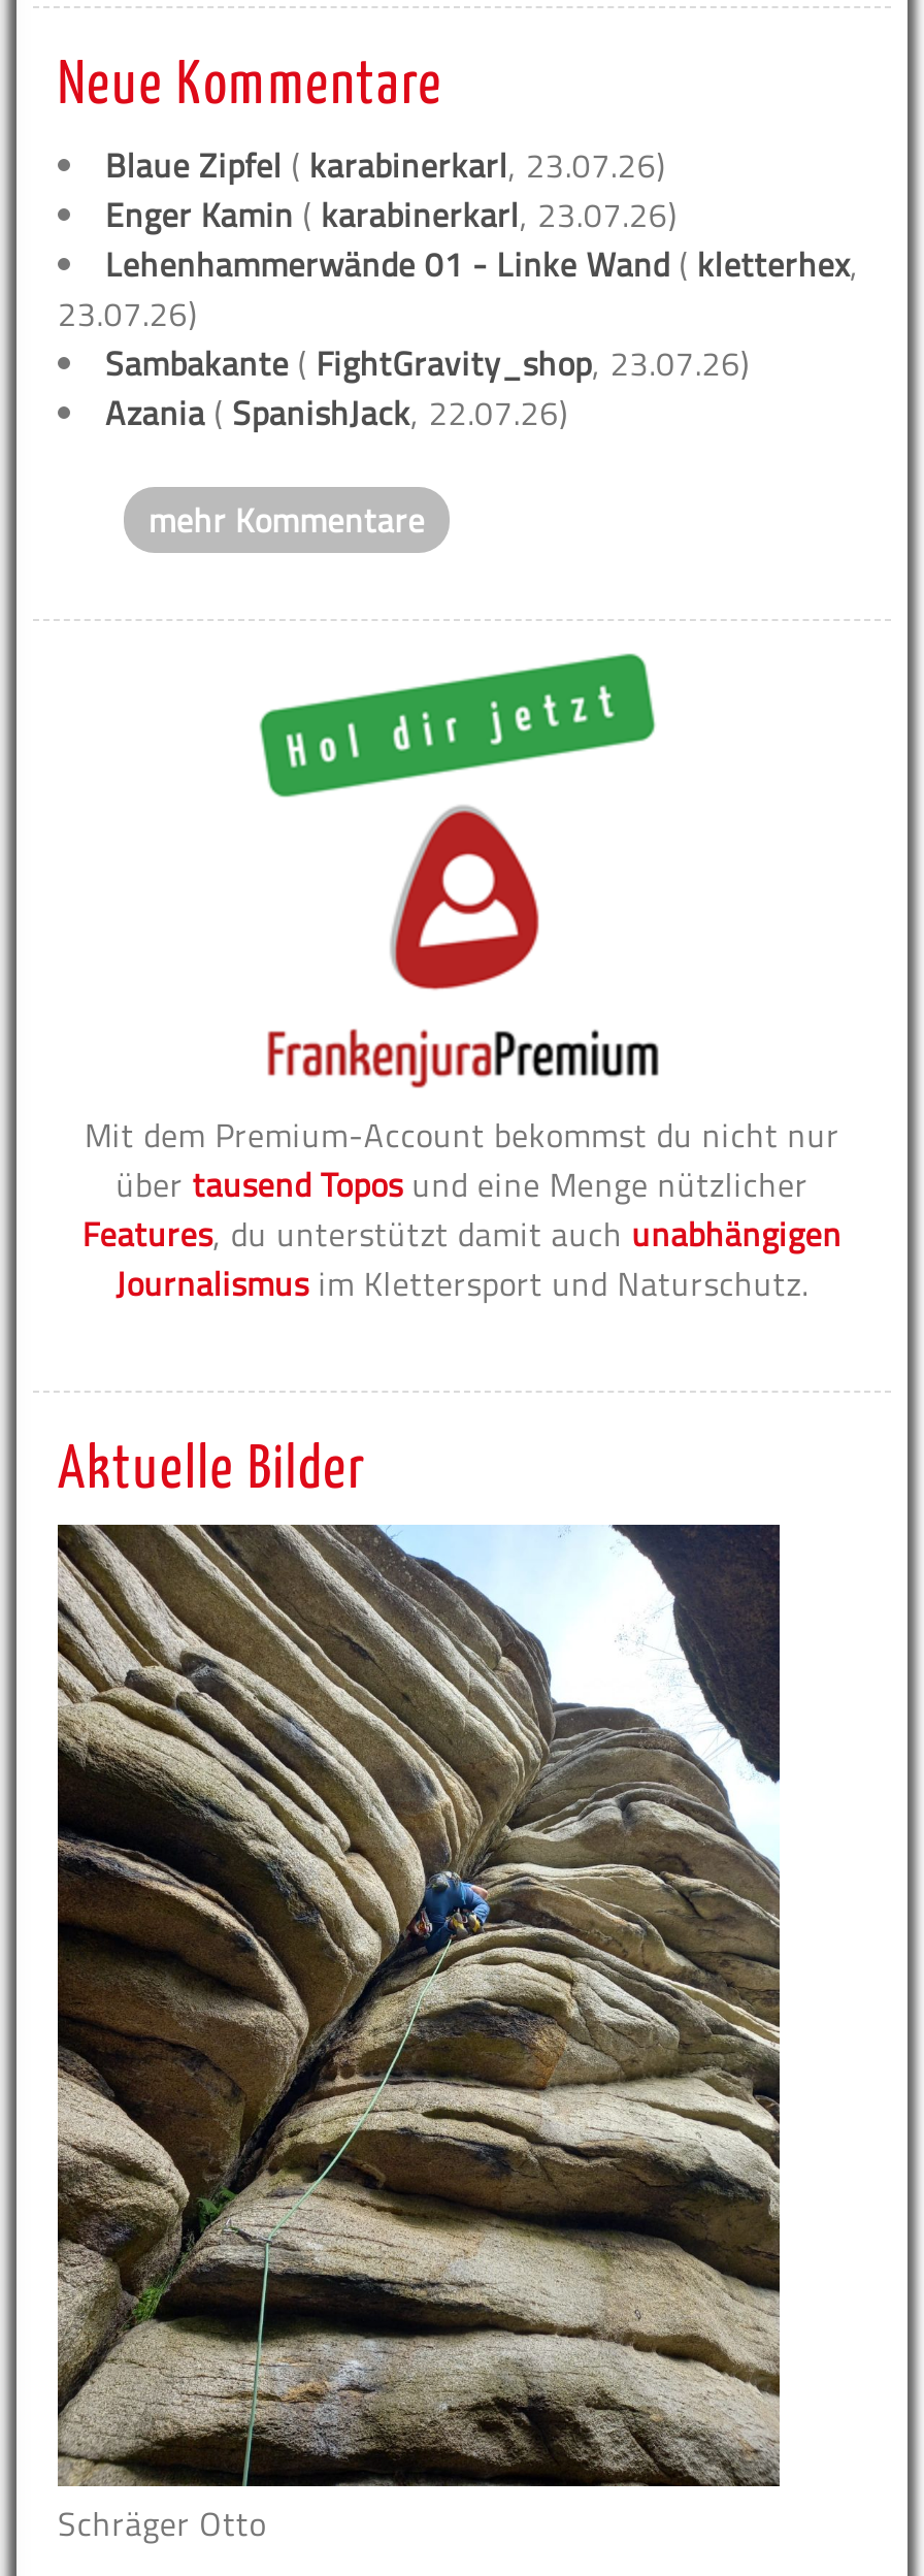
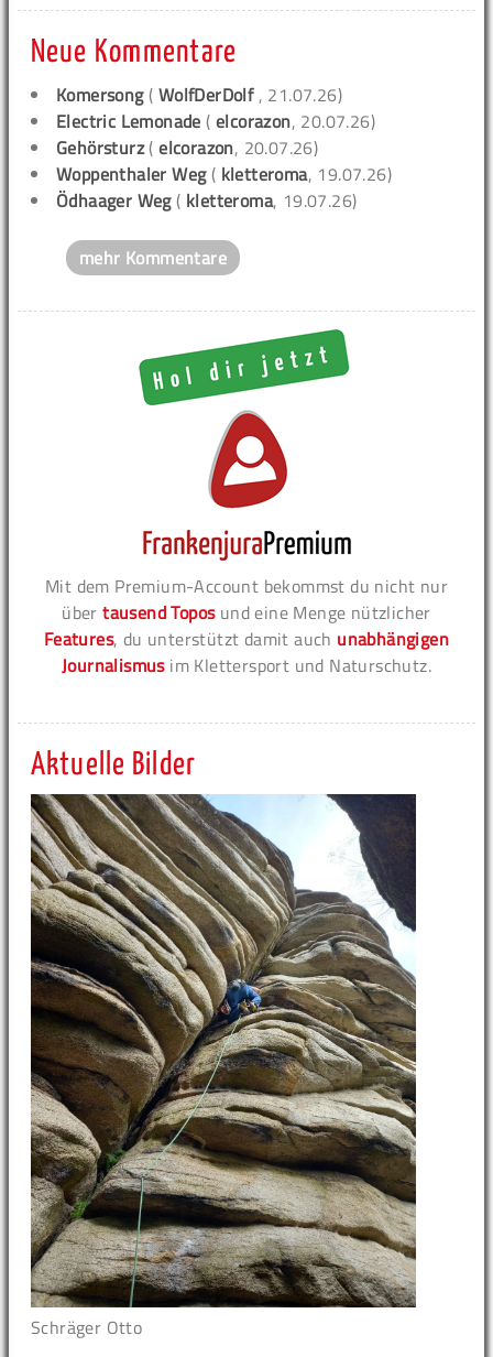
[58,139,859,436] Blaue Zipfel (karabinerkarl, 23.07.26) | Enger Kamin (karabinerkarl, 23.07.26) | Lehenhammerwände 01 - Linke Wand (kletterhex, | 23.07.26) | Sambakante (FightGravity_shop, 23.07.26) | Azania (SpanishJack, 22.07.26) -> [56,81,392,213] Komersong (WolfDerDolf, 21.07.26) | Electric Lemonade (elcorazon, 20.07.26) | Gehörsturz (elcorazon, 20.07.26) | Woppenthaler Weg (kletteroma, 19.07.26) | Ödhaager Weg (kletteroma, 19.07.26)

